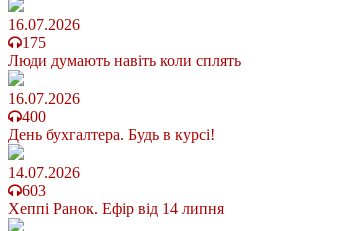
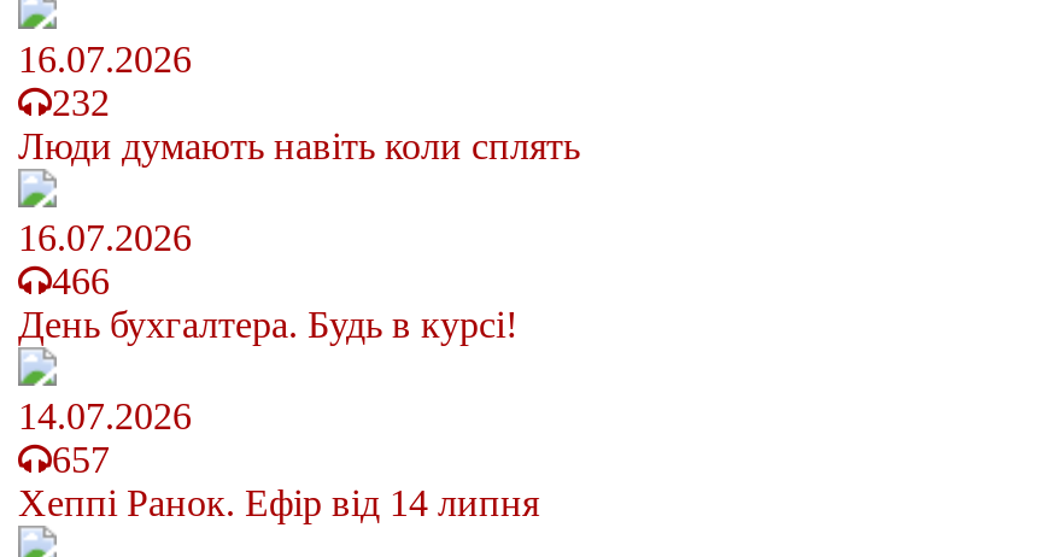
[22,34,46,51] 175 -> [52,82,110,123] 232
[22,108,46,125] 400 -> [52,260,110,301] 466
[22,182,46,199] 603 -> [52,439,110,480] 657

